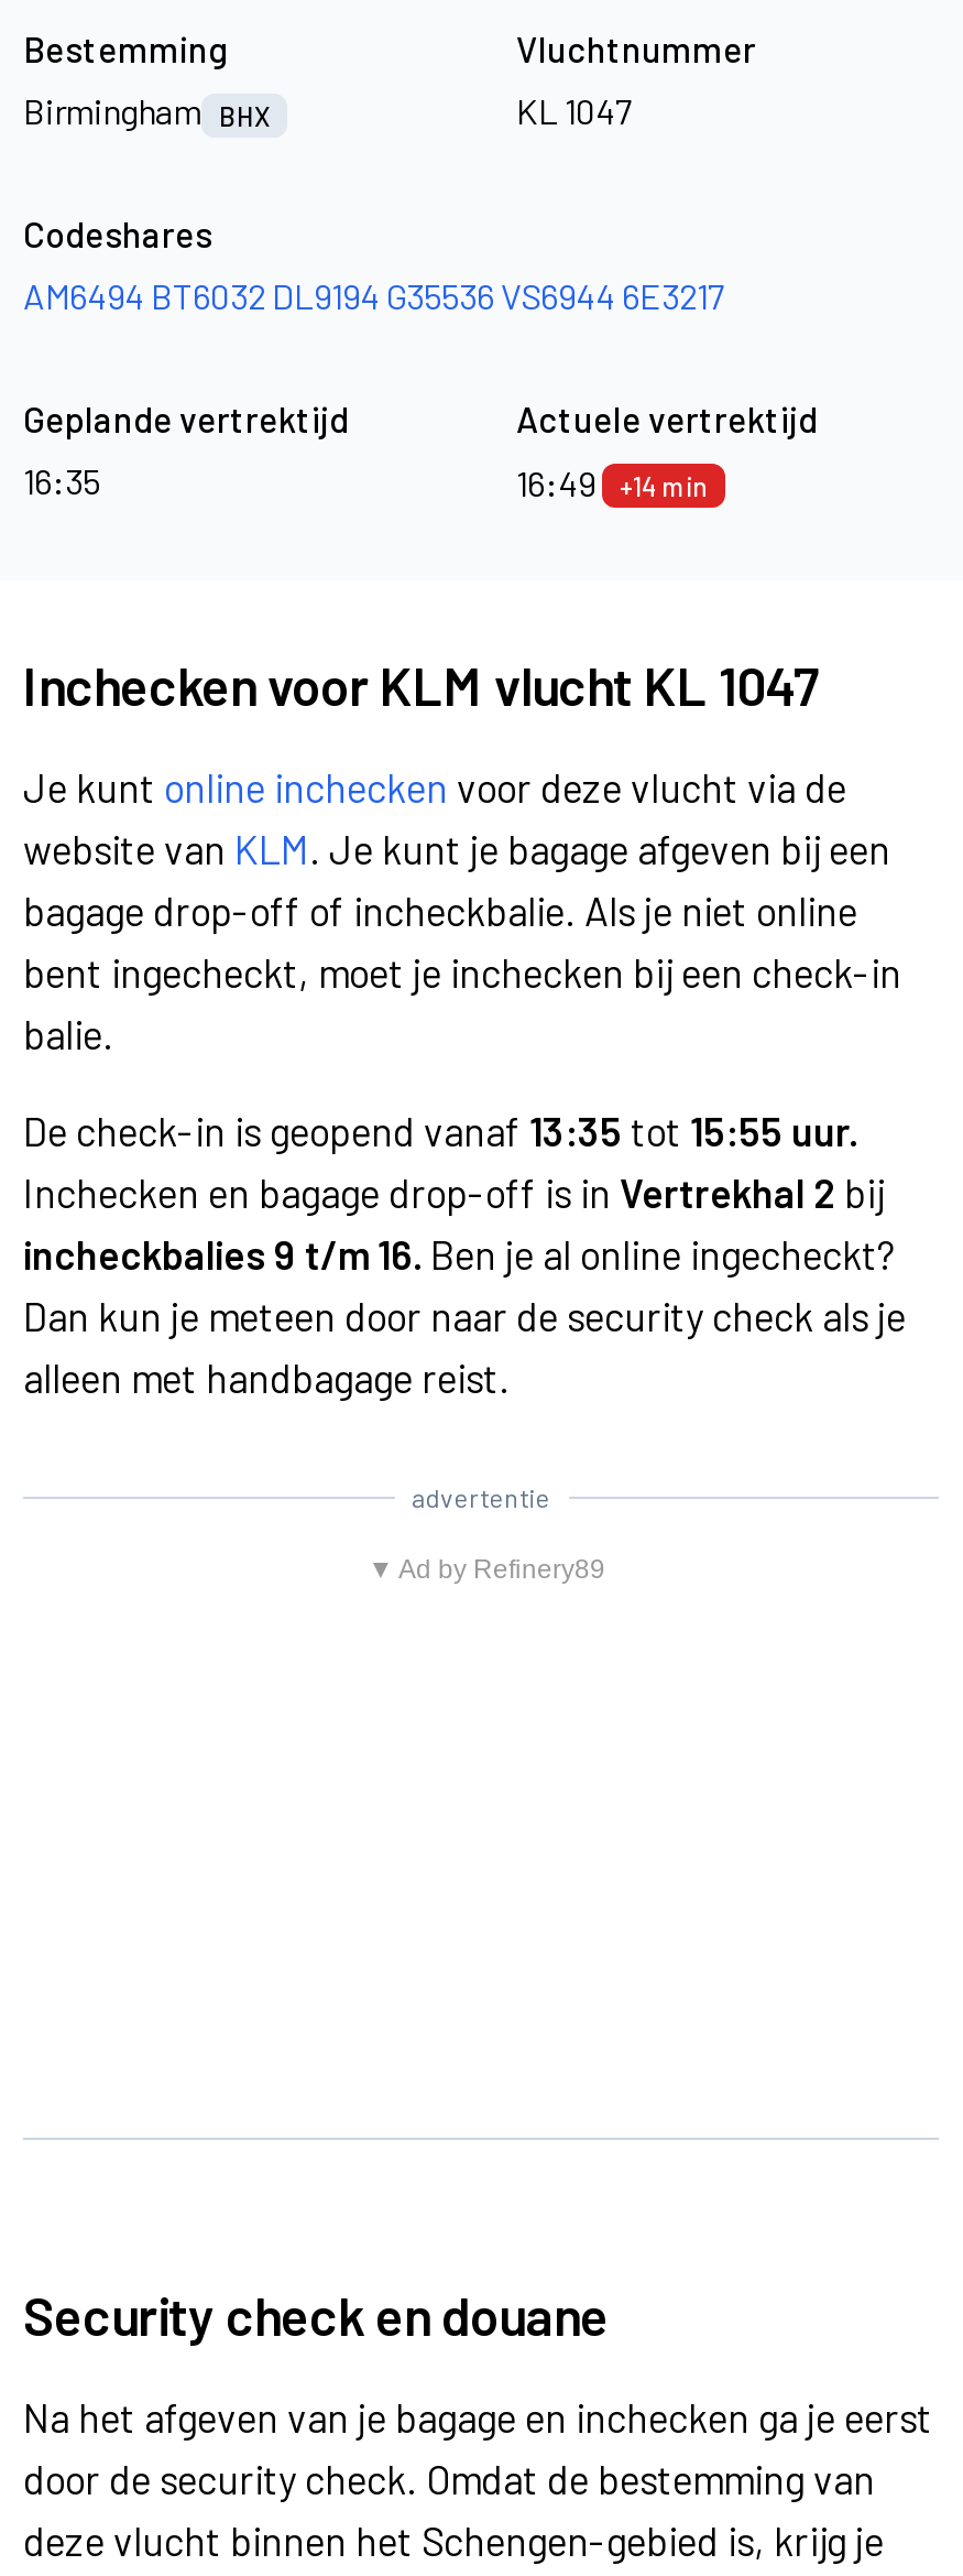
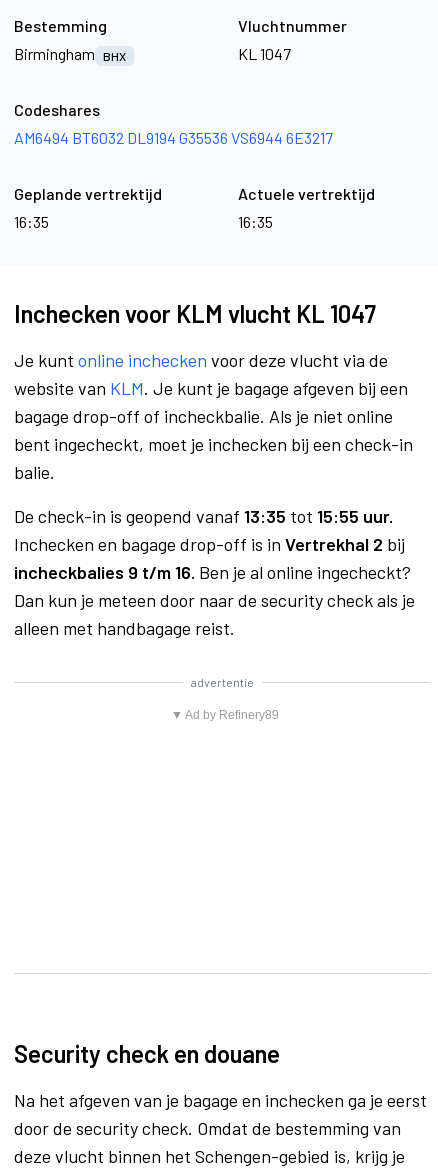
[516,461,708,503] 16:49 +14 min -> [238,212,273,231] 16:35

